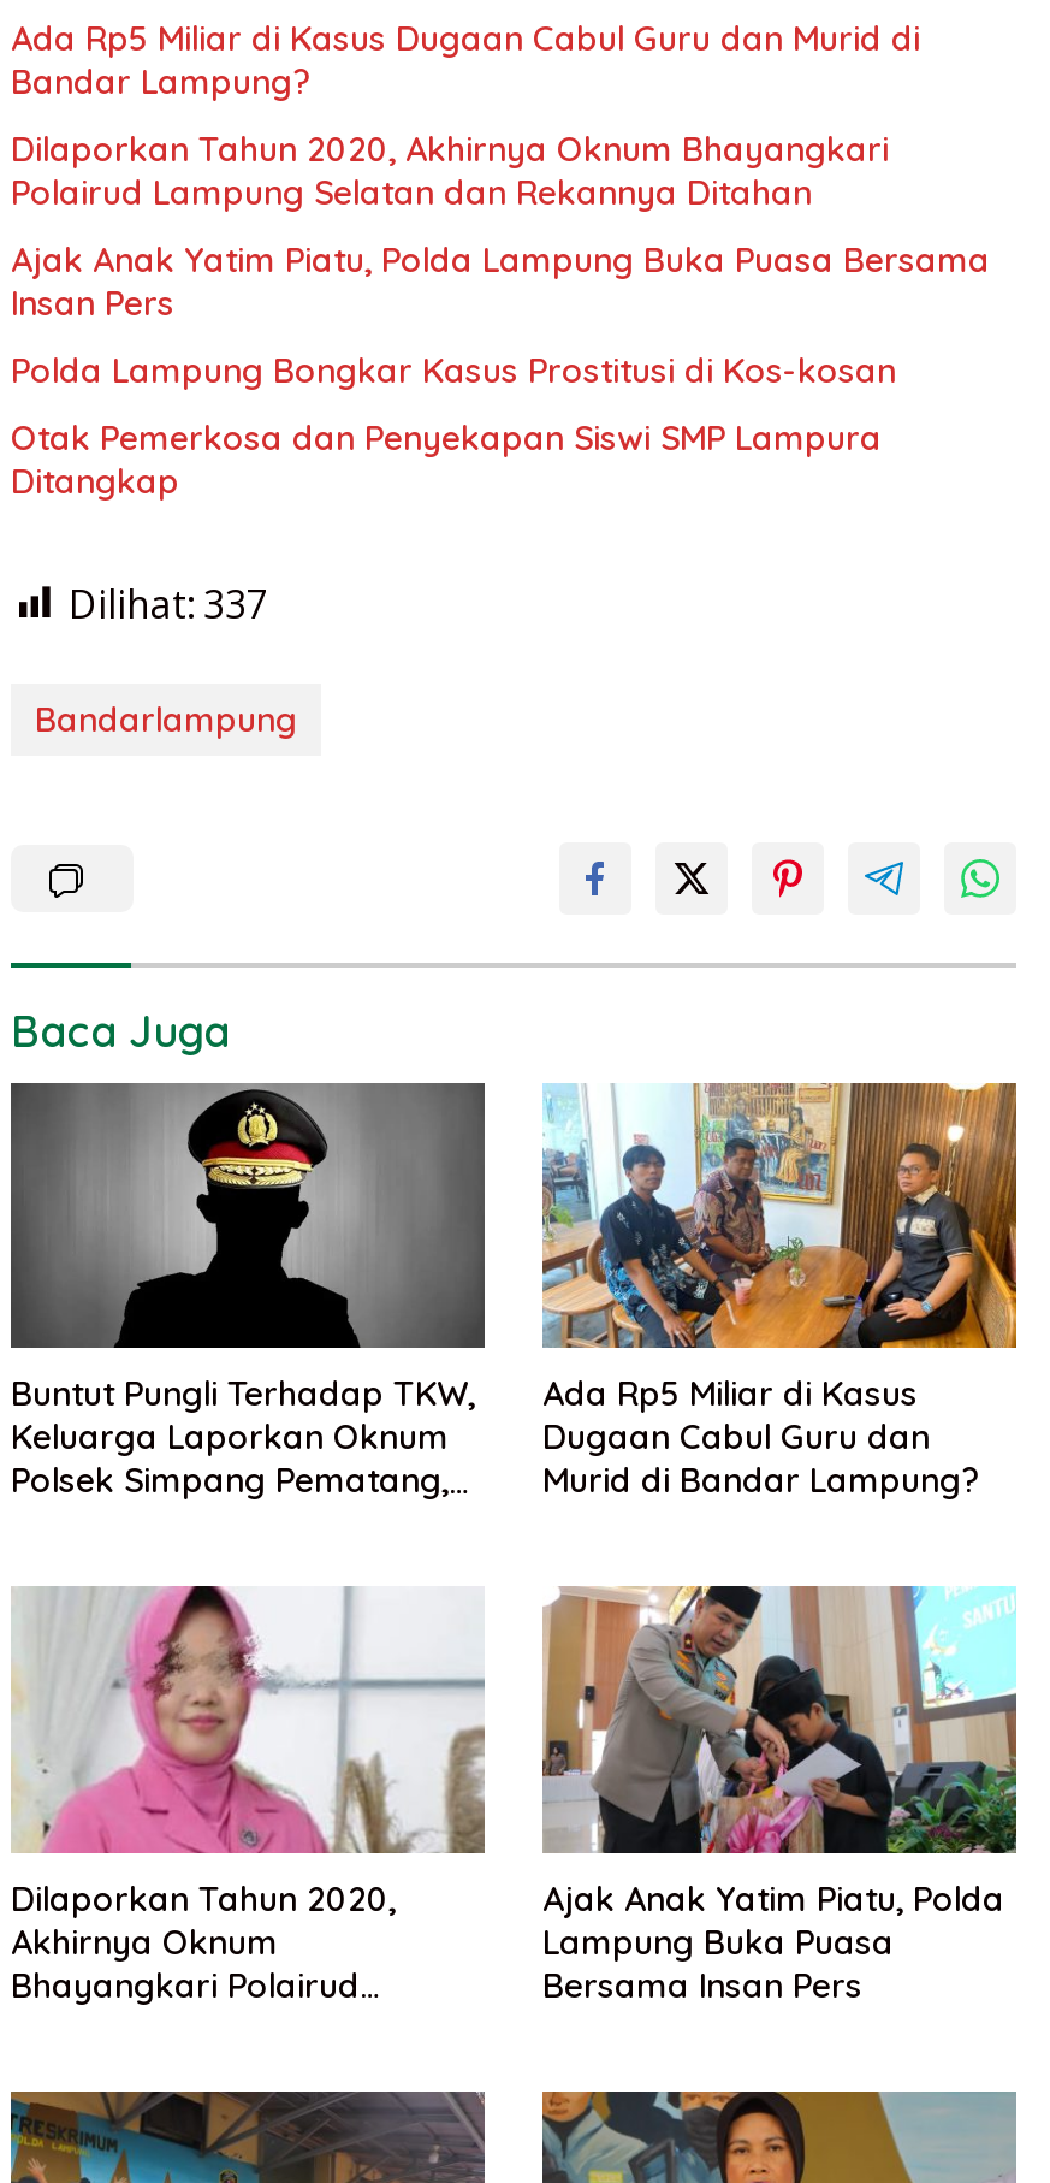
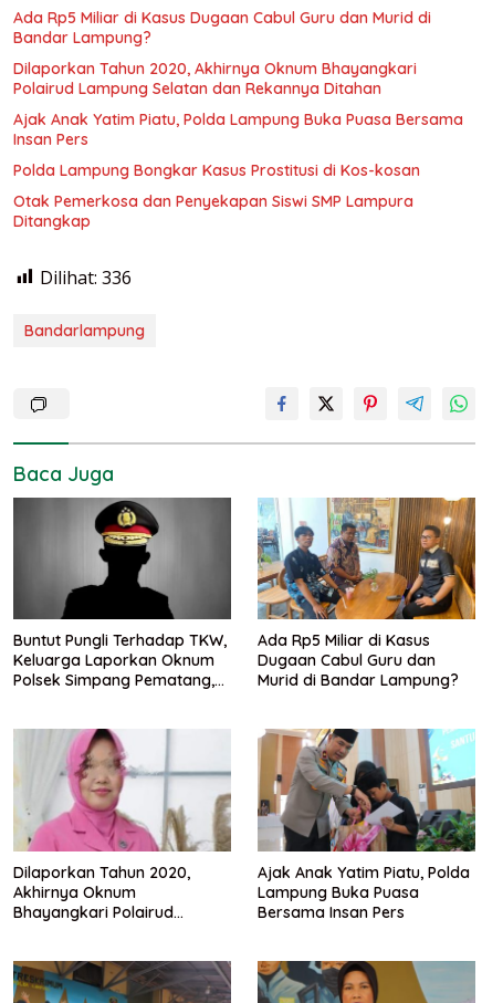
[69,576,268,629] Dilihat: 337 -> [40,265,132,289] Dilihat: 336

